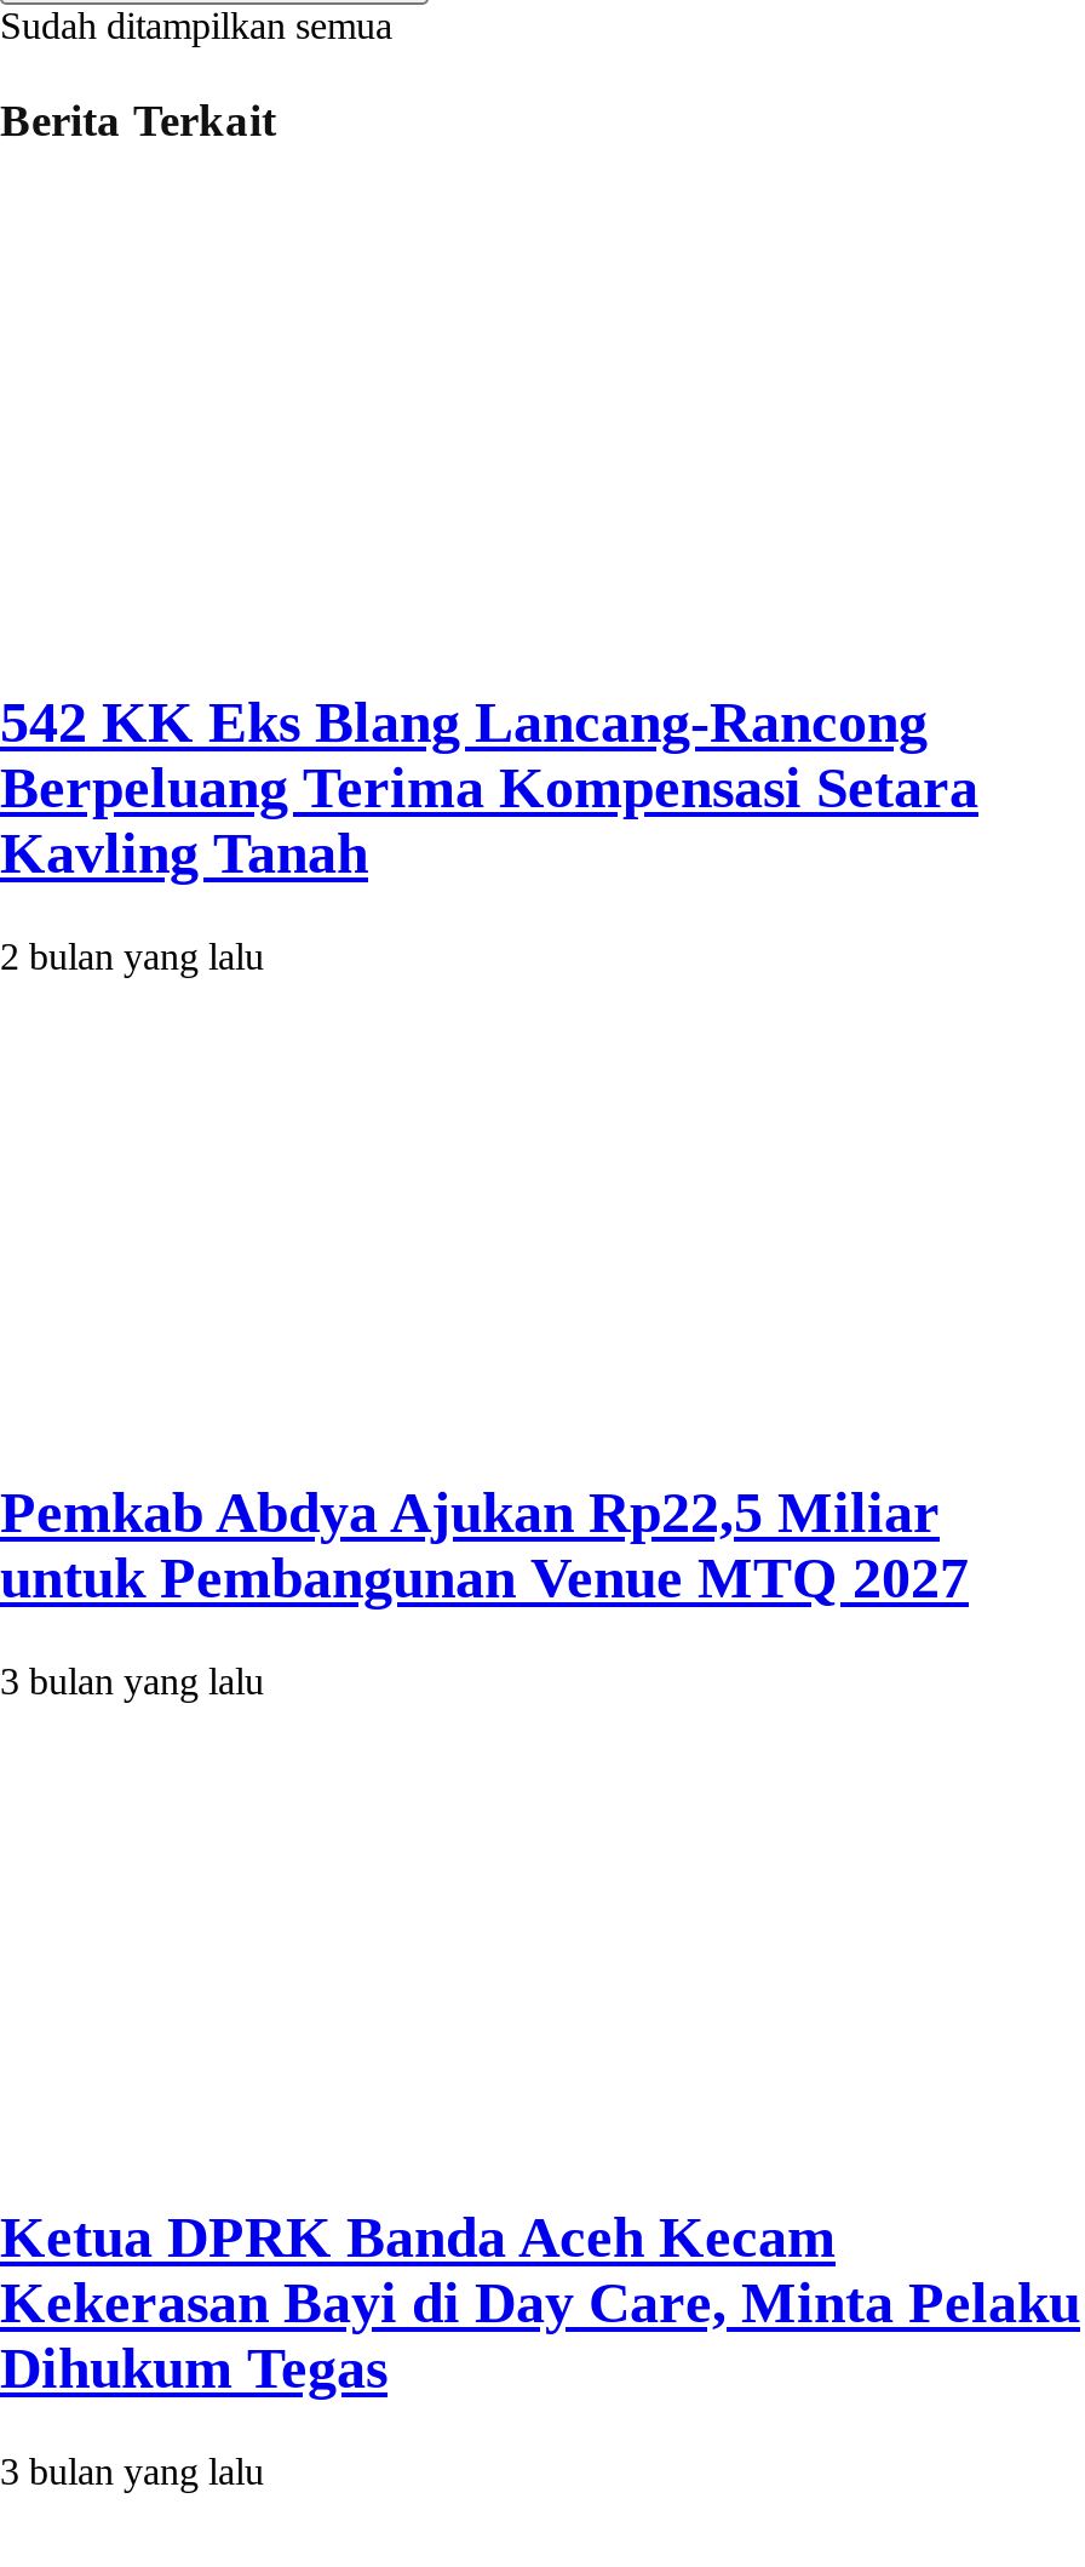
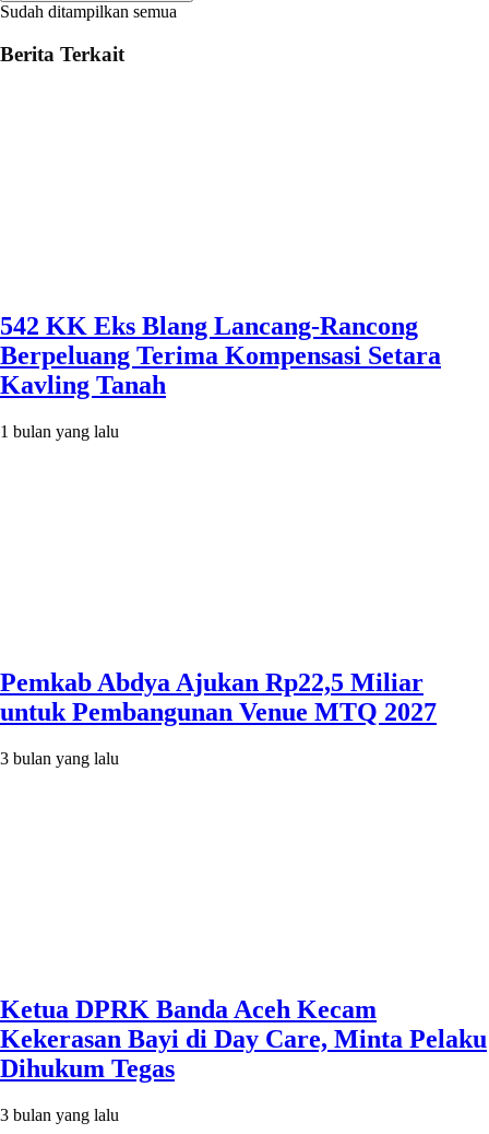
[0,936,264,977] 2 bulan yang lalu -> [0,422,119,441] 1 bulan yang lalu

